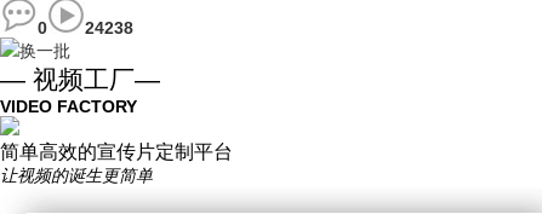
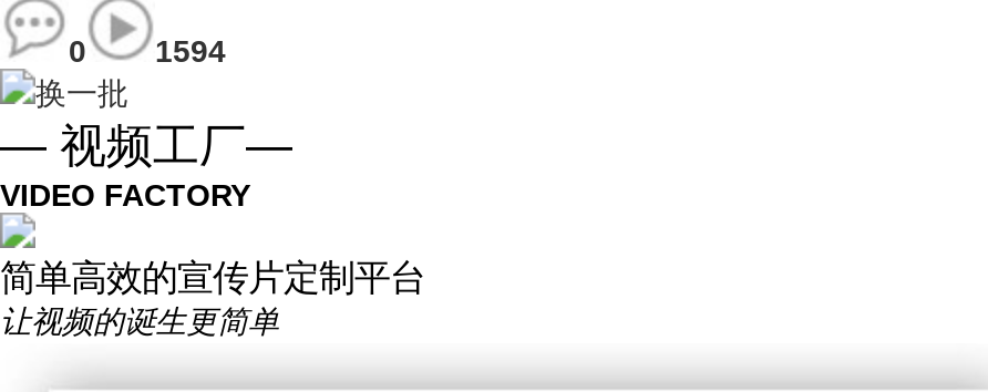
[38,18,133,37] 0 24238 -> [69,33,226,69] 0 1594

